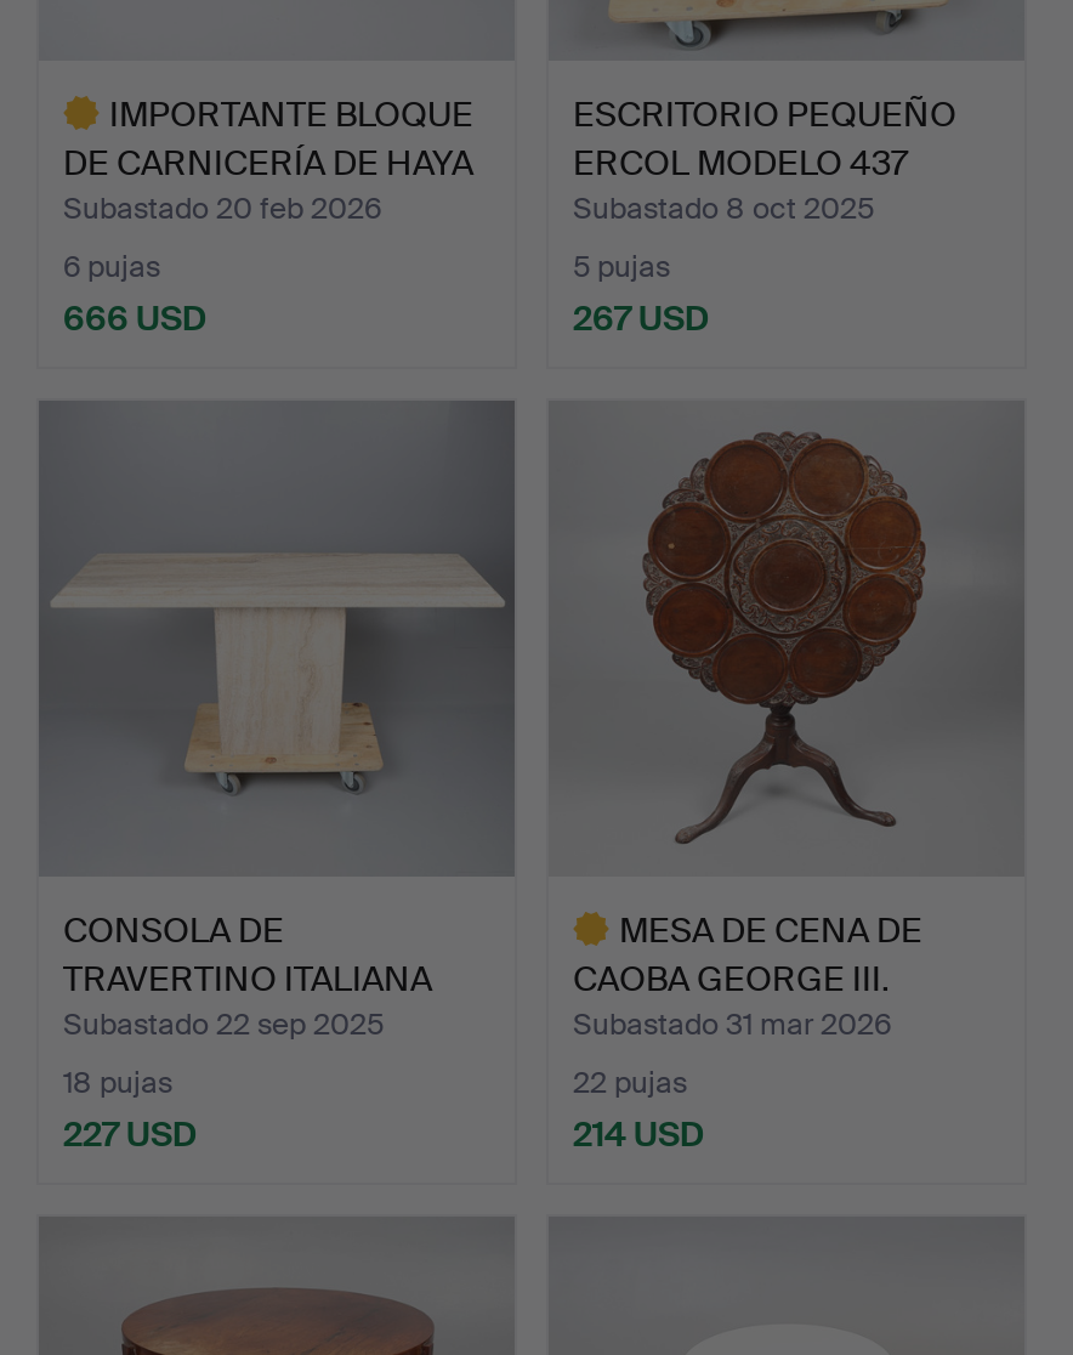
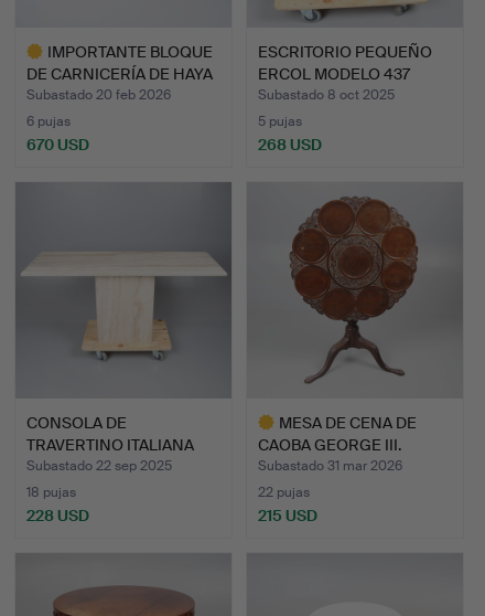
[63,296,206,339] 666 USD -> [26,134,89,154] 670 USD
[573,296,709,339] 267 USD -> [258,134,322,154] 268 USD
[63,1111,197,1155] 227 USD -> [26,505,89,525] 228 USD
[573,1111,704,1155] 214 USD -> [258,505,317,525] 215 USD

